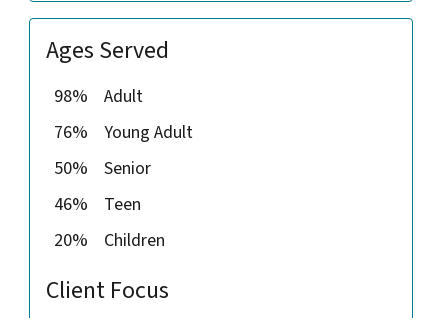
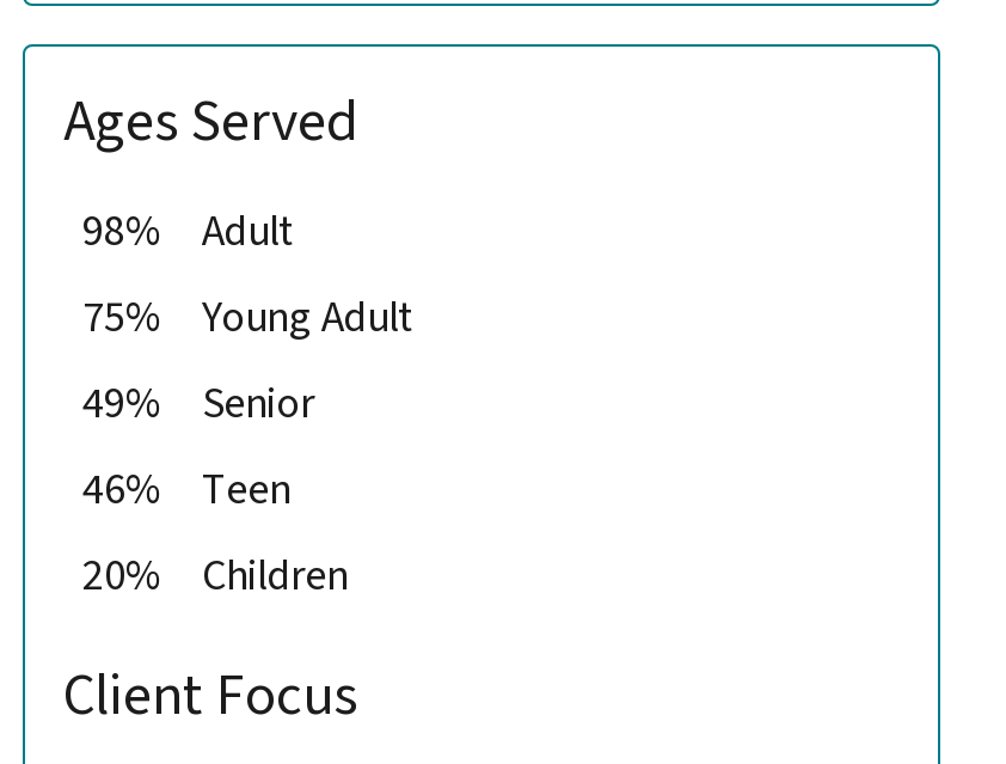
[54,120,193,145] 76% Young Adult -> [82,287,415,347] 75% Young Adult
[54,156,151,181] 50% Senior -> [82,374,314,433] 49% Senior

